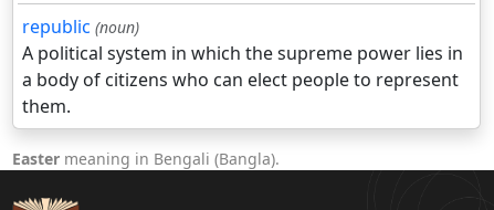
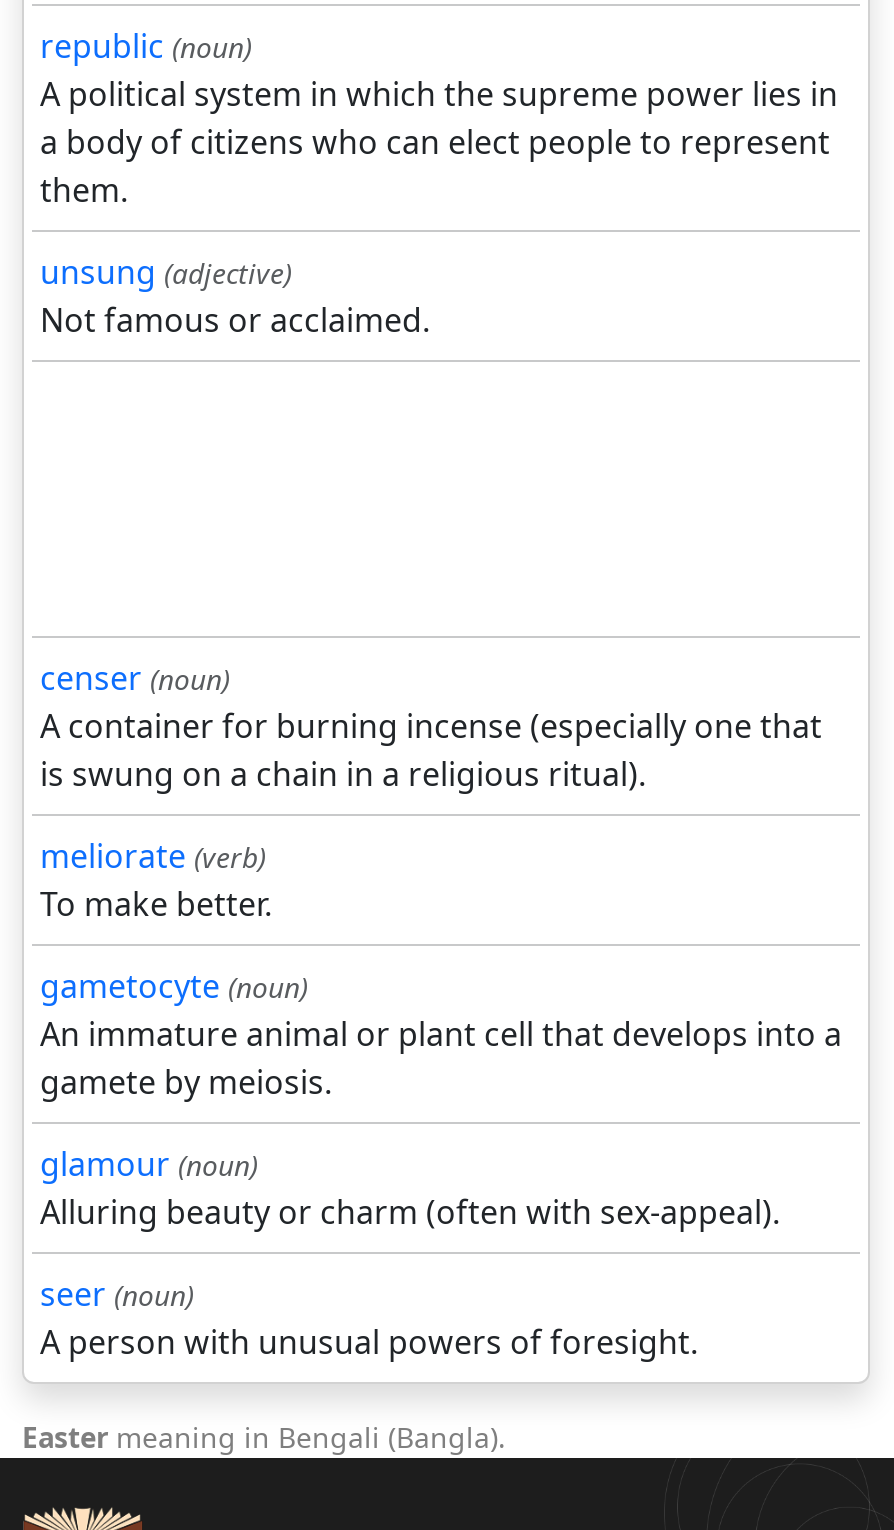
none -> [40,250,430,342] unsung (adjective) | Not famous or acclaimed.
none -> [40,656,842,1364] censer (noun) | A container for burning incense (especially one that | is swung on a chain in a religious ritual). | meliorate (verb) | To make better. | gametocyte (noun) | An immature animal or plant cell that develops into a | gamete by meiosis. | glamour (noun) | Alluring beauty or charm (often with sex-appeal). | seer (noun) | A person with unusual powers of foresight.

